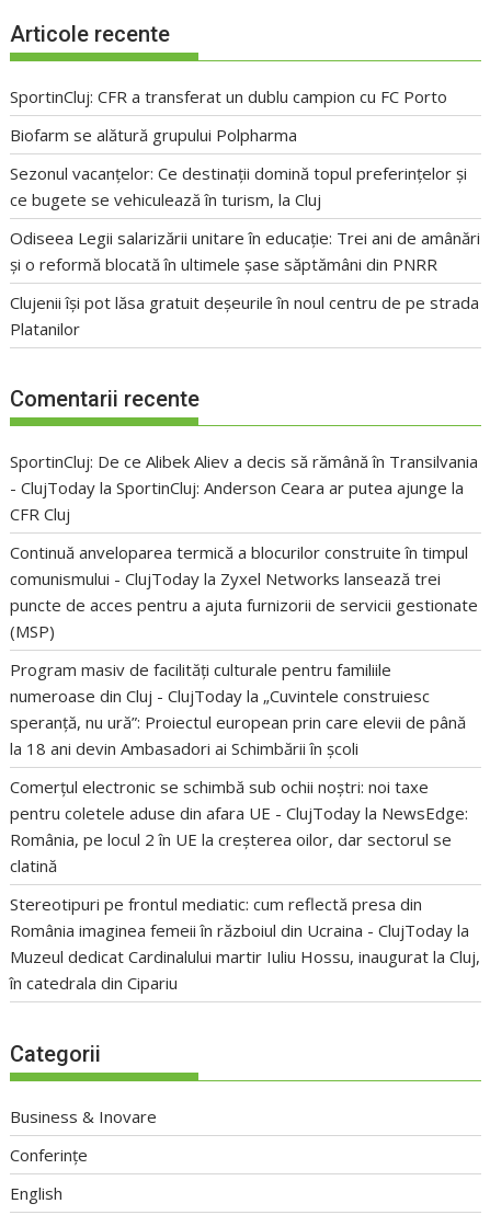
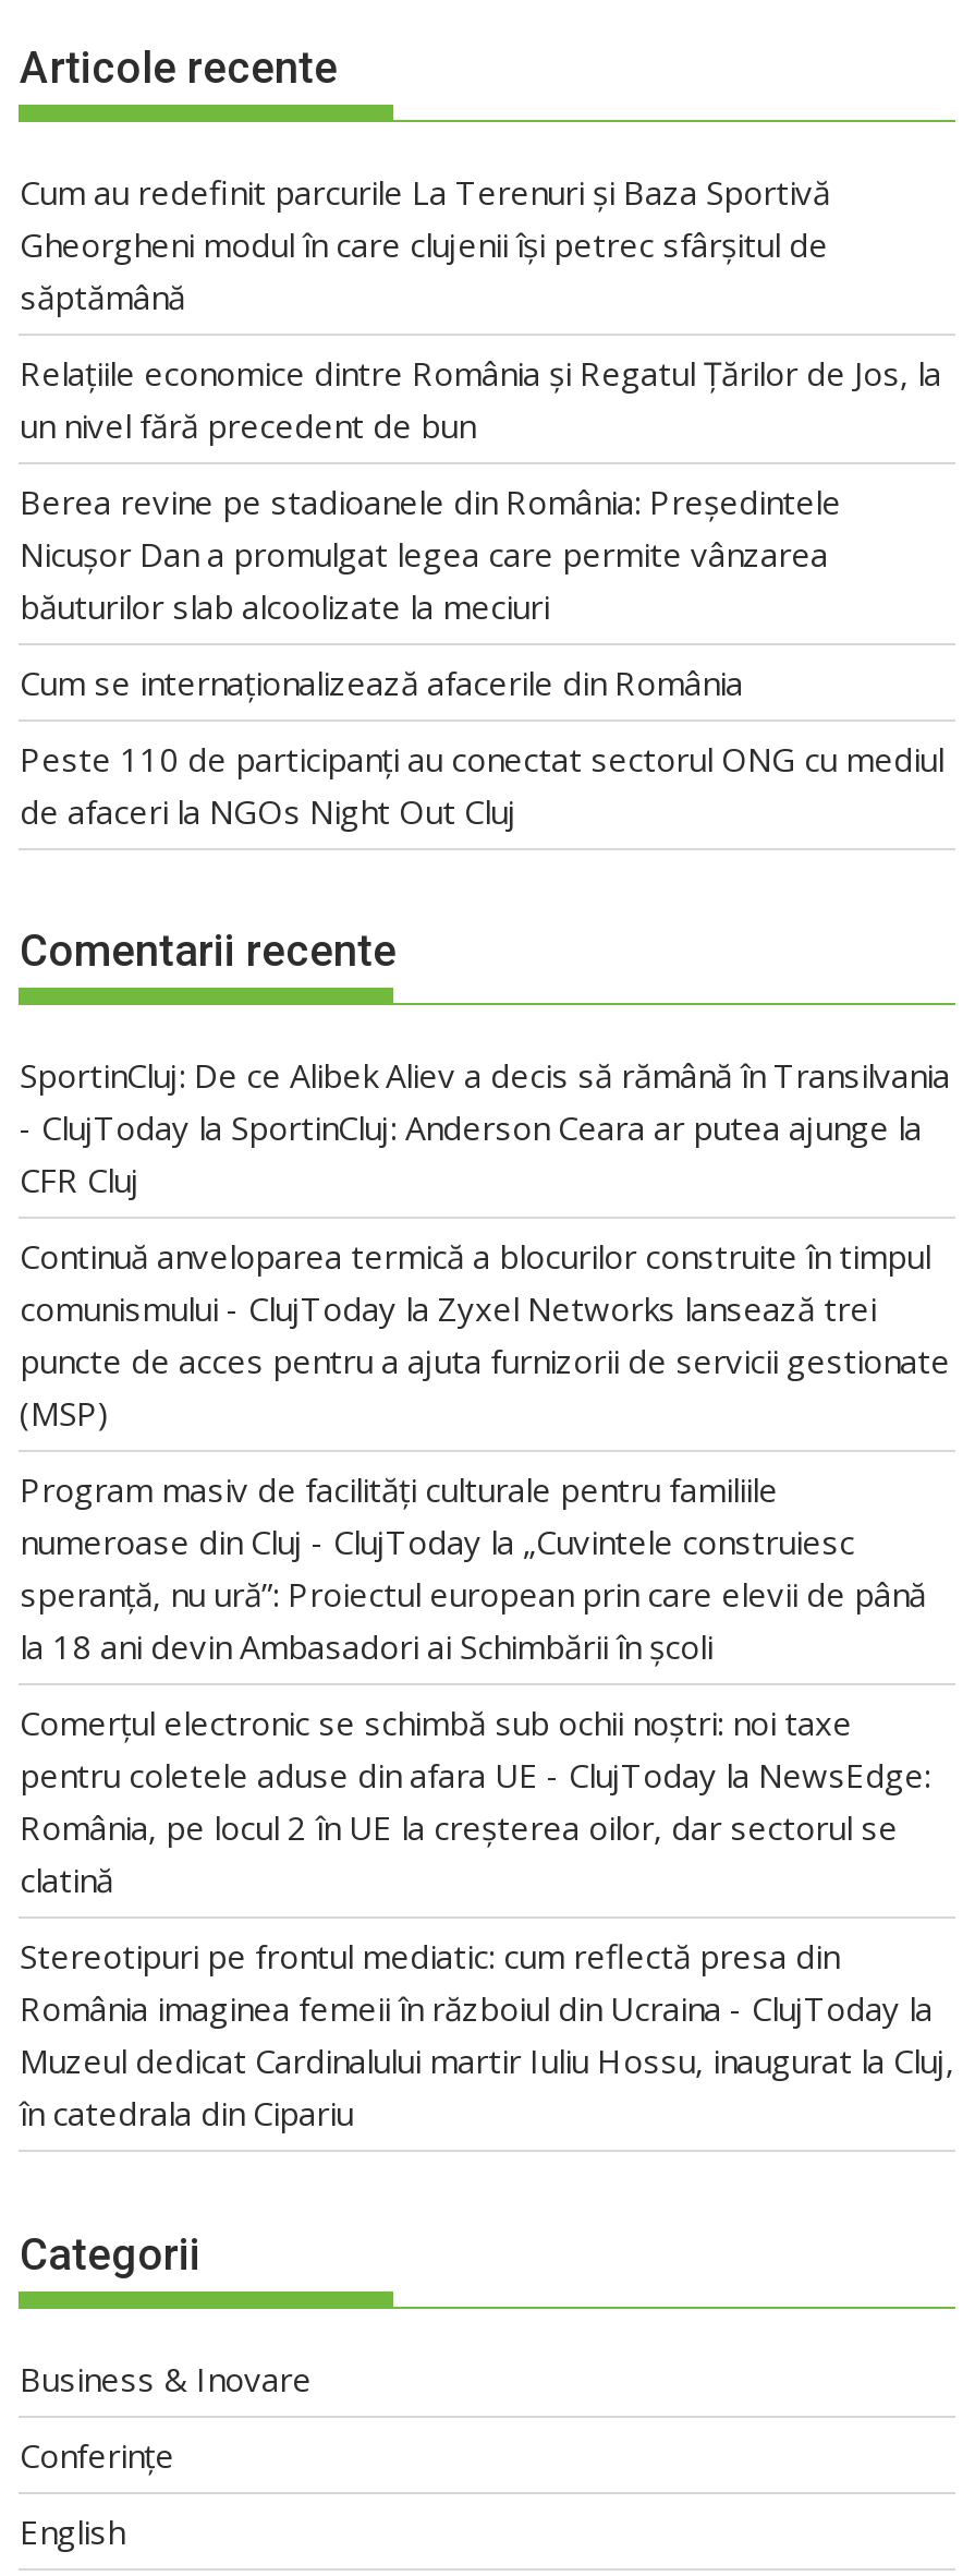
[10,85,448,107] SportinCluj: CFR a transferat un dublu campion cu FC Porto -> [20,169,830,318] Cum au redefinit parcurile La Terenuri și Baza Sportivă | Gheorgheni modul în care clujenii își petrec sfârșitul de | săptămână
[10,123,298,145] Biofarm se alătură grupului Polpharma -> [20,350,941,446] Relațiile economice dintre România și Regatul Țărilor de Jos, la | un nivel fără precedent de bun
[10,162,468,210] Sezonul vacanțelor: Ce destinații domină topul preferințelor și | ce bugete se vehiculează în turism, la Cluj -> [20,479,841,627] Berea revine pe stadioanele din România: Președintele | Nicușor Dan a promulgat legea care permite vânzarea | băuturilor slab alcoolizate la meciuri
[10,226,481,275] Odiseea Legii salarizării unitare în educație: Trei ani de amânări | și o reformă blocată în ultimele șase săptămâni din PNRR -> [20,660,743,704] Cum se internaționalizează afacerile din România
[10,291,480,339] Clujenii își pot lăsa gratuit deșeurile în noul centru de pe strada | Platanilor -> [20,736,943,832] Peste 110 de participanți au conectat sectorul ONG cu mediul | de afaceri la NGOs Night Out Cluj

